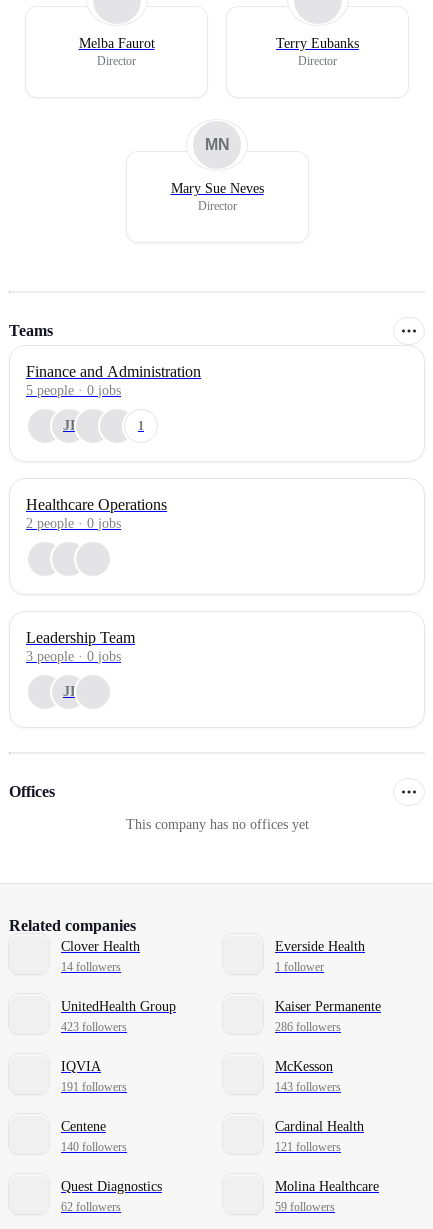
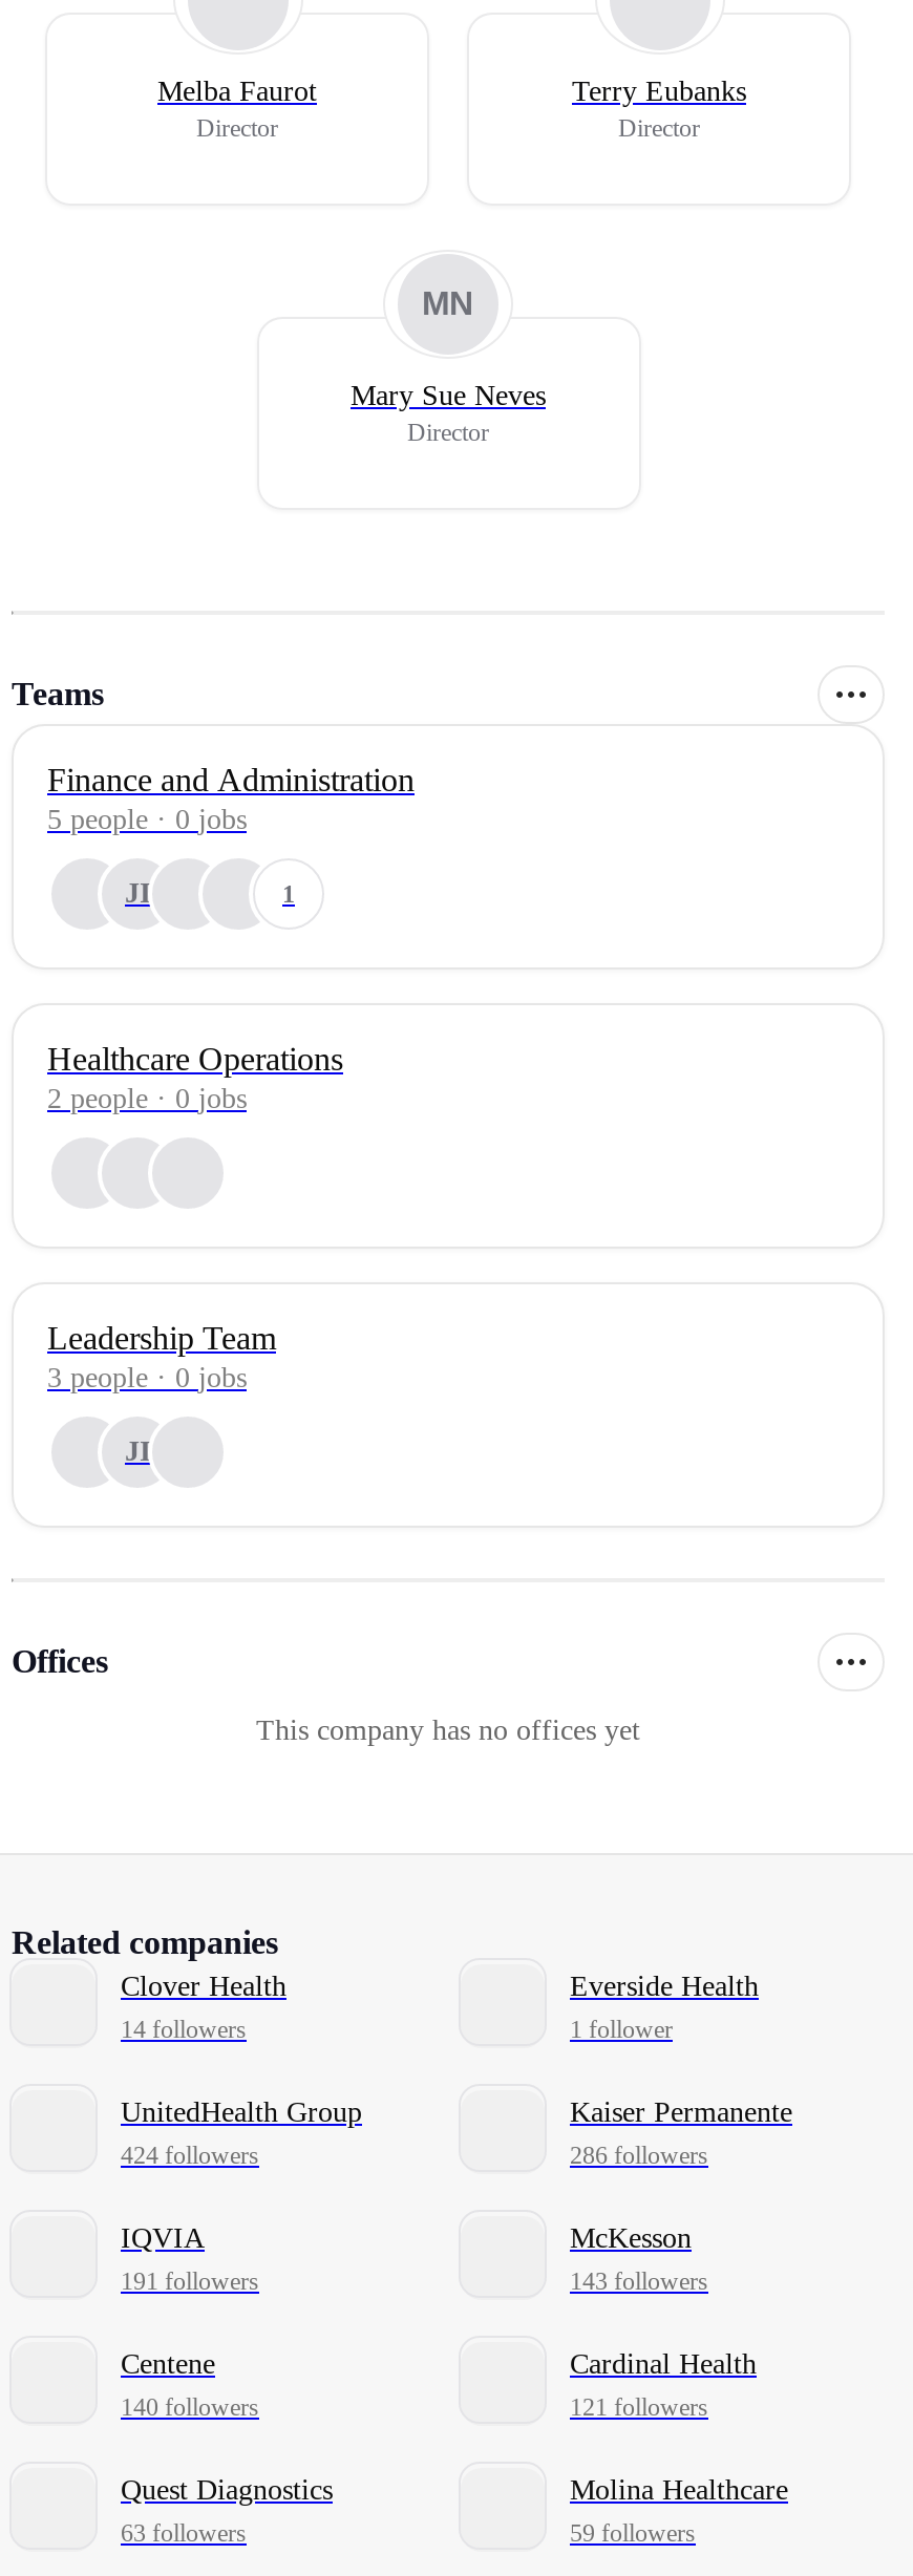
[61,1019,127,1033] 423 followers -> [121,2139,259,2169] 424 followers
[61,1199,121,1213] 62 followers -> [121,2517,247,2547] 63 followers

